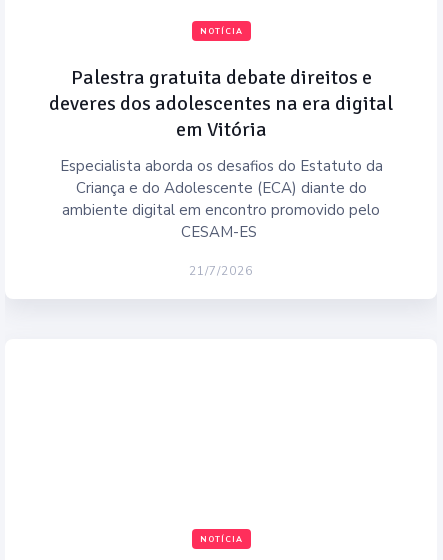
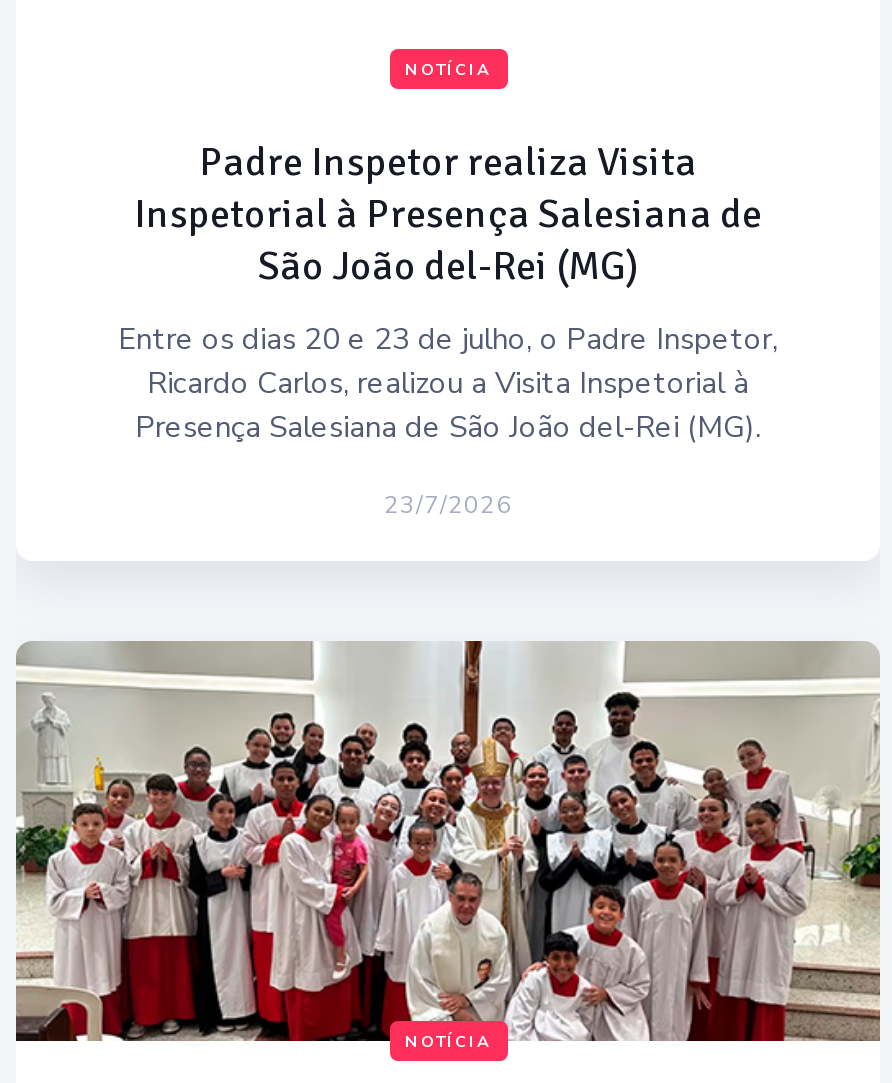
none -> [14,639,882,1043] [image]
[49,65,393,142] Palestra gratuita debate direitos e | deveres dos adolescentes na era digital | em Vitória -> [134,137,762,291] Padre Inspetor realiza Visita | Inspetorial à Presença Salesiana de | São João del-Rei (MG)
[59,156,382,242] Especialista aborda os desafios do Estatuto da | Criança e do Adolescente (ECA) diante do | ambiente digital em encontro promovido pelo | CESAM-ES -> [118,319,778,447] Entre os dias 20 e 23 de julho, o Padre Inspetor, | Ricardo Carlos, realizou a Visita Inspetorial à | Presença Salesiana de São João del-Rei (MG).
[189,263,253,279] 21/7/2026 -> [384,489,512,521] 23/7/2026

